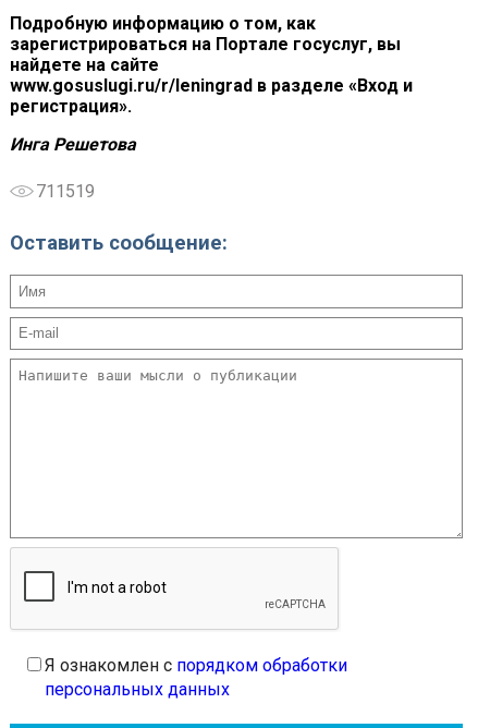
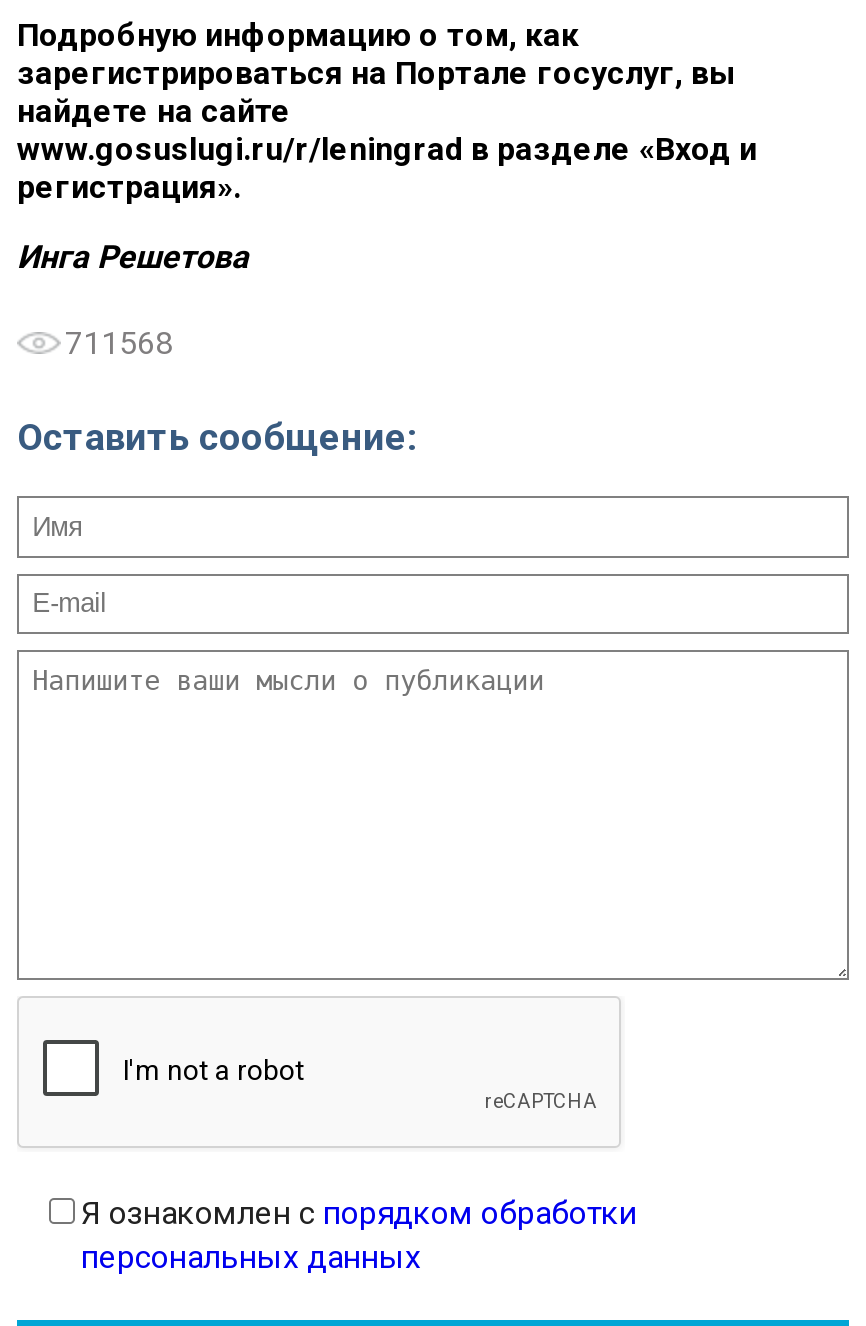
[36,181,95,201] 711519 -> [65,324,173,362] 711568

